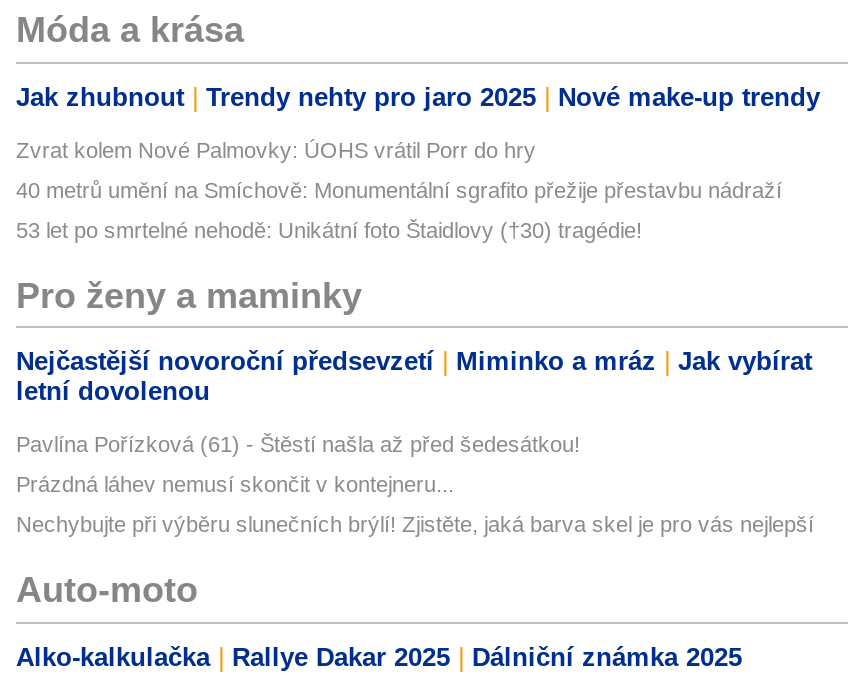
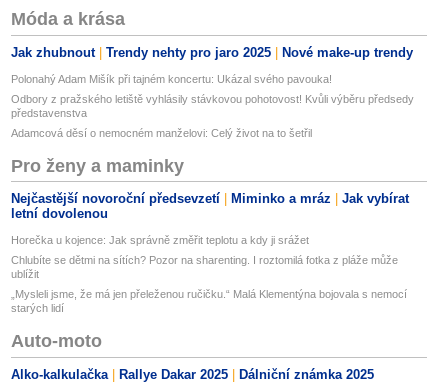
[16,137,536,161] Zvrat kolem Nové Palmovky: ÚOHS vrátil Porr do hry -> [11,73,332,85] Polonahý Adam Mišík při tajném koncertu: Ukázal svého pavouka!
[16,177,782,201] 40 metrů umění na Smíchově: Monumentální sgrafito přežije přestavbu nádraží -> [11,93,414,119] Odbory z pražského letiště vyhlásily stávkovou pohotovost! Kvůli výběru předsedy | představenstva
[16,217,642,241] 53 let po smrtelné nehodě: Unikátní foto Štaidlovy (†30) tragédie! -> [11,127,312,139] Adamcová děsí o nemocném manželovi: Celý život na to šetřil
[16,432,580,456] Pavlína Pořízková (61) - Štěstí našla až před šedesátkou! -> [11,234,309,246] Horečka u kojence: Jak správně změřit teplotu a kdy ji srážet
[16,472,454,496] Prázdná láhev nemusí skončit v kontejneru... -> [11,254,398,280] Chlubíte se dětmi na sítích? Pozor na sharenting. I roztomilá fotka z pláže může | ublížit
[16,512,814,536] Nechybujte při výběru slunečních brýlí! Zjistěte, jaká barva skel je pro vás nejlepší -> [11,288,407,314] „Mysleli jsme, že má jen přeleženou ručičku.“ Malá Klementýna bojovala s nemocí | starých lidí

